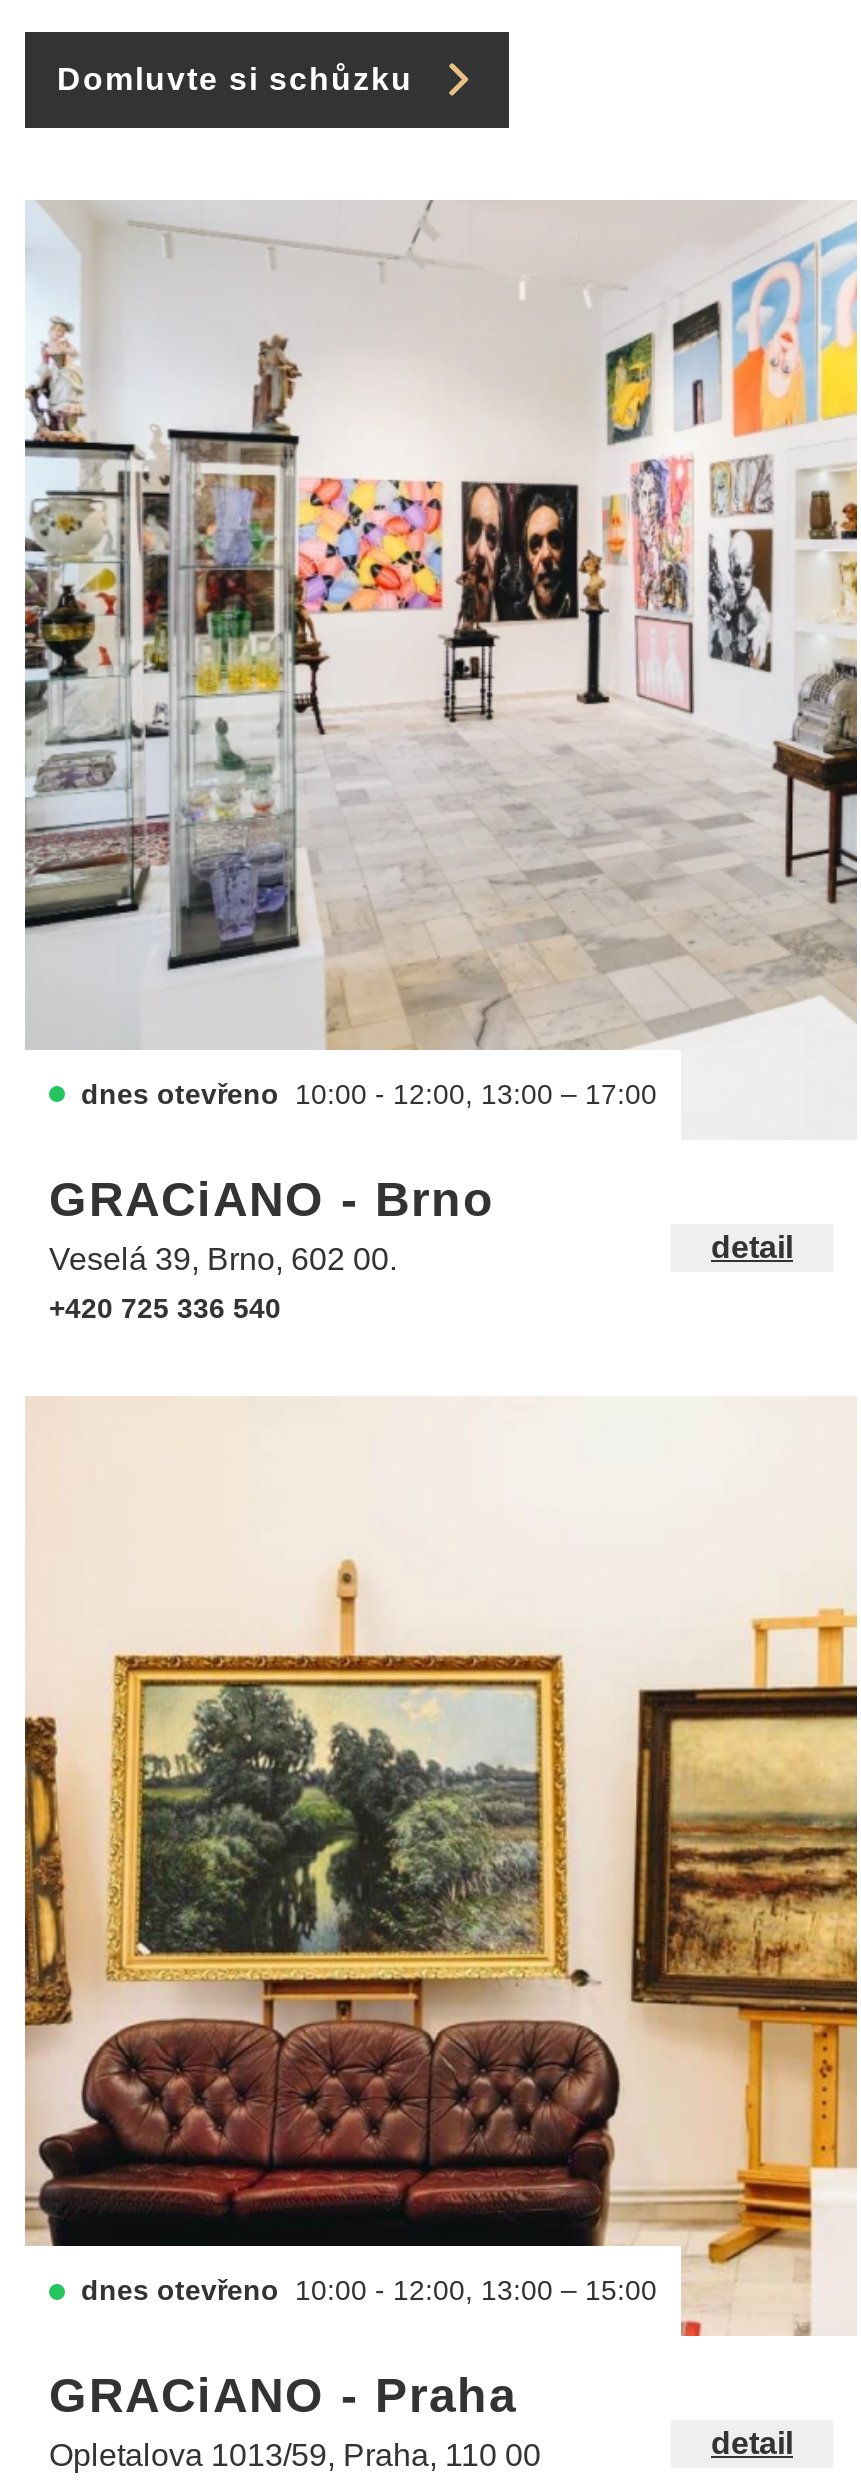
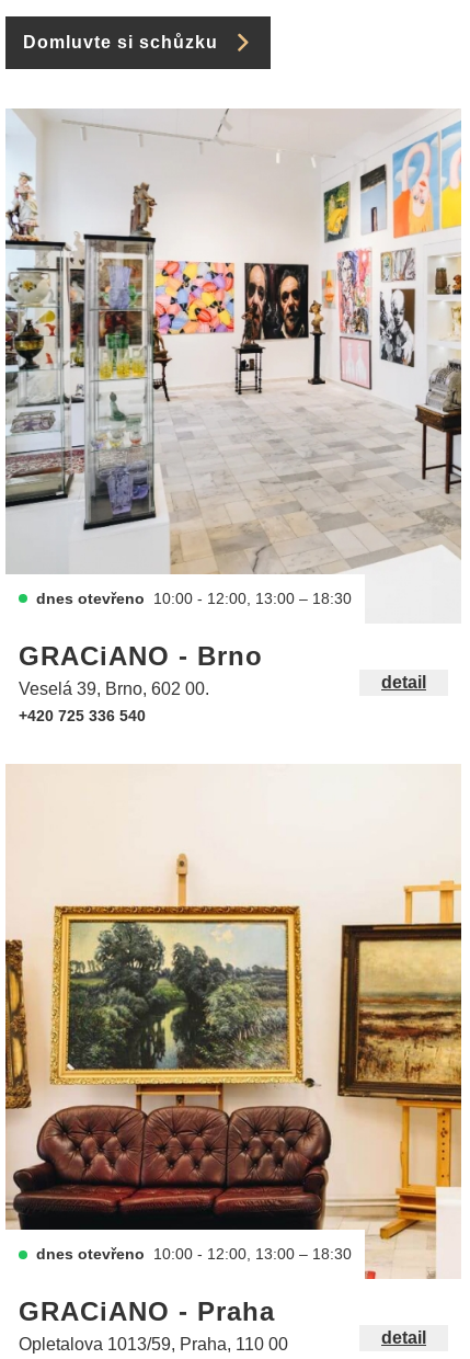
[81,1078,657,1110] dnes otevřeno 10:00 - 12:00, 13:00 – 17:00 -> [36,590,352,607] dnes otevřeno 10:00 - 12:00, 13:00 – 18:30
[81,2275,657,2307] dnes otevřeno 10:00 - 12:00, 13:00 – 15:00 -> [36,1245,352,1263] dnes otevřeno 10:00 - 12:00, 13:00 – 18:30

